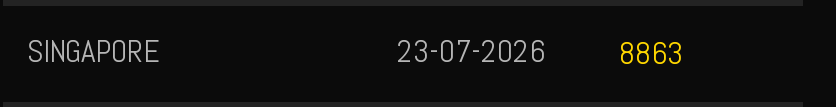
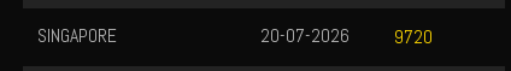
[397,33,545,73] 23-07-2026 -> [260,25,350,49] 20-07-2026
[619,34,683,74] 8863 -> [394,25,433,49] 9720

